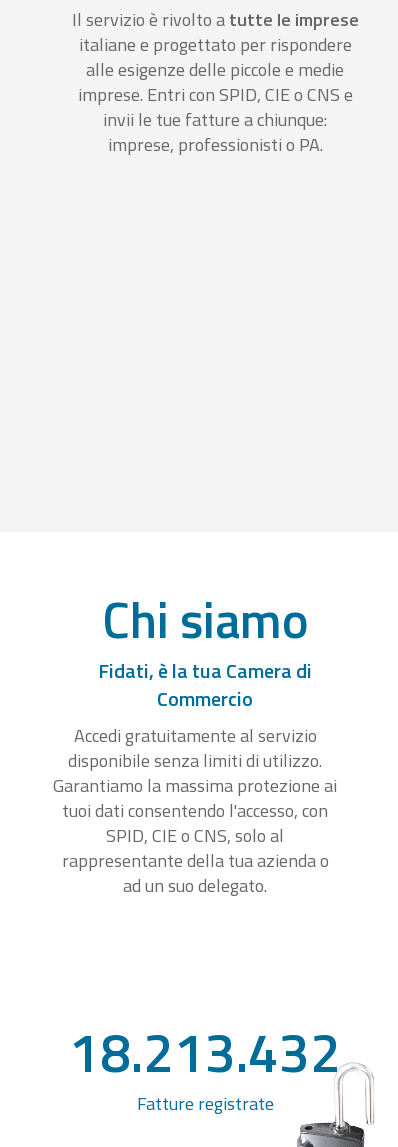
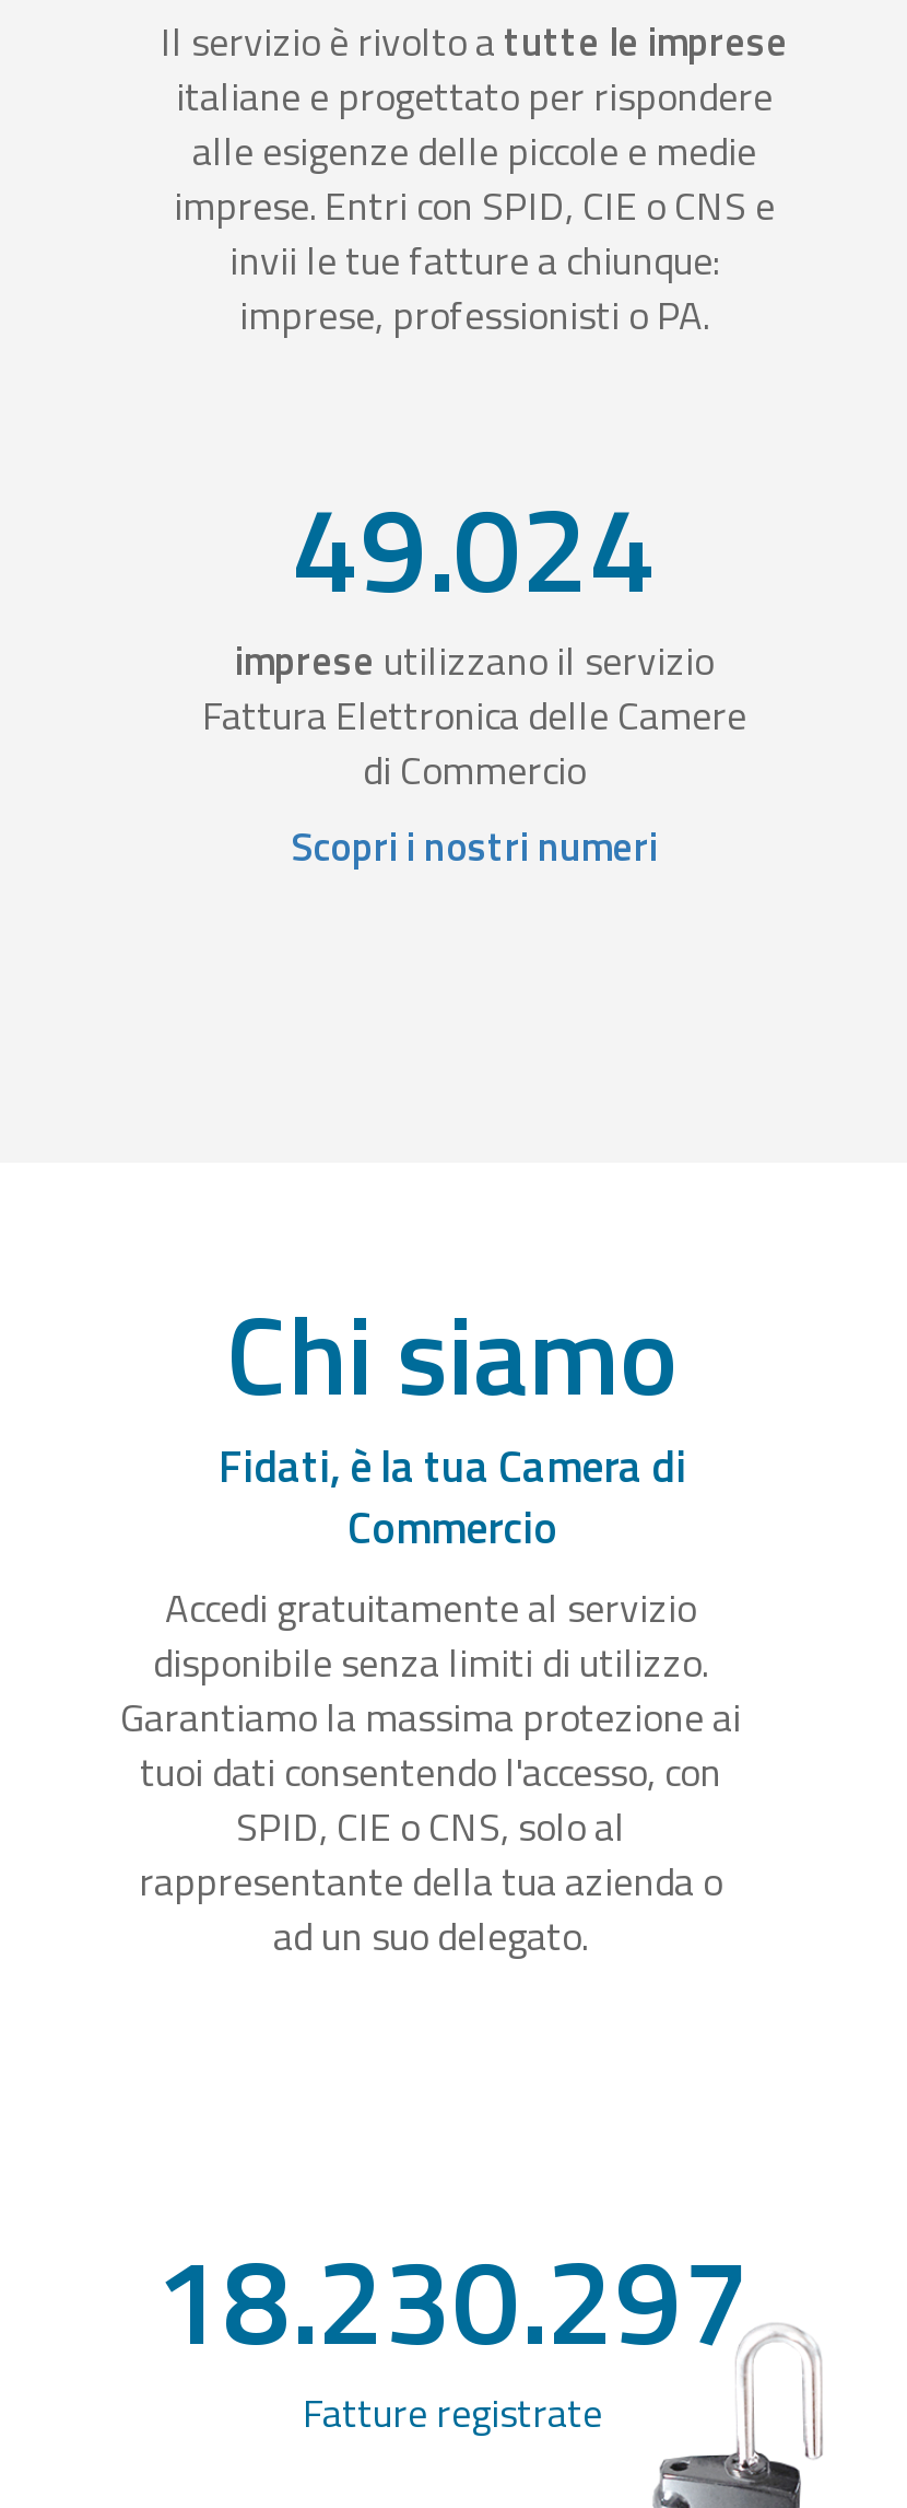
none -> [202,456,746,876] 49.024 | imprese utilizzano il servizio | Fattura Elettronica delle Camere | di Commercio | Scopri i nostri numeri
[69,1010,341,1093] 18.213.432 -> [155,2208,750,2390] 18.230.297

